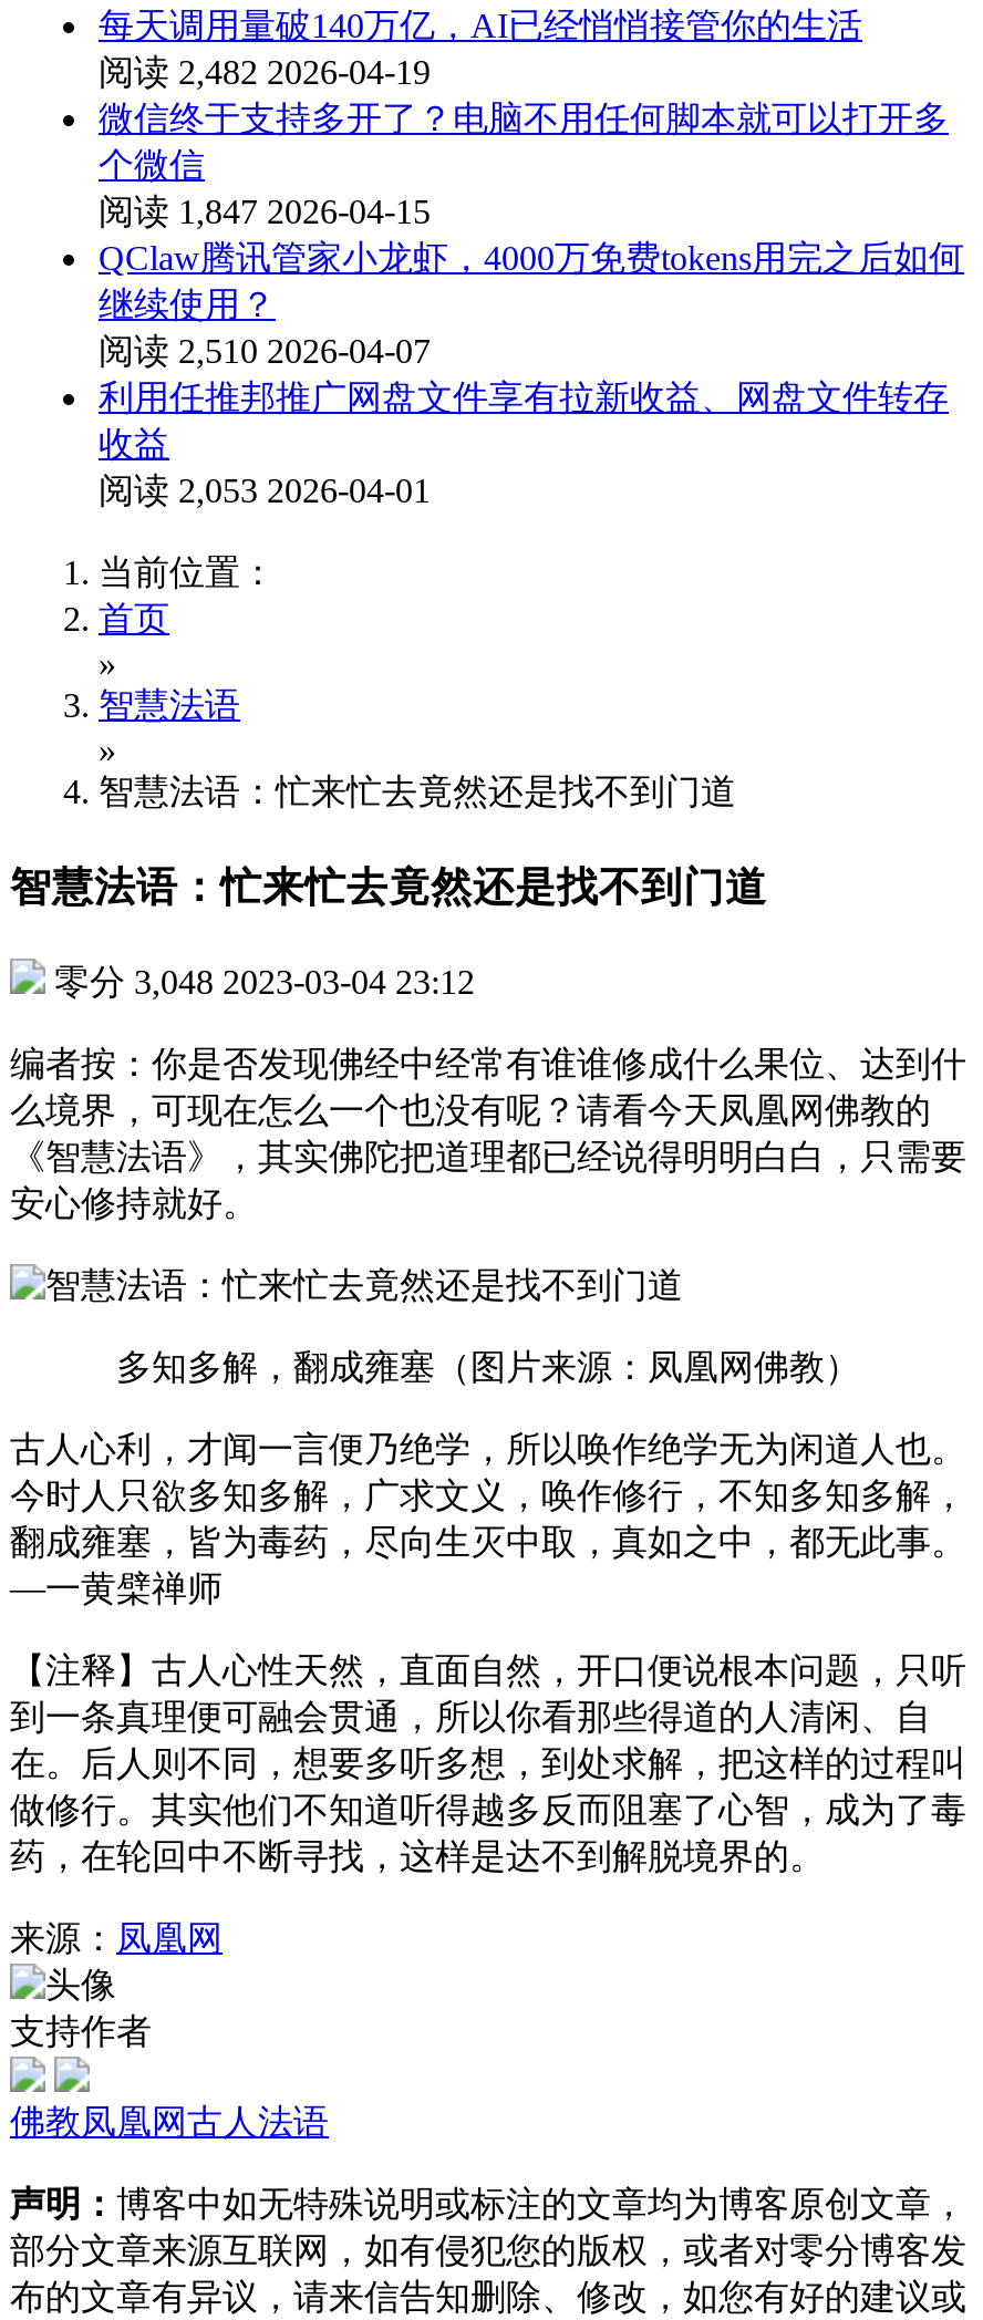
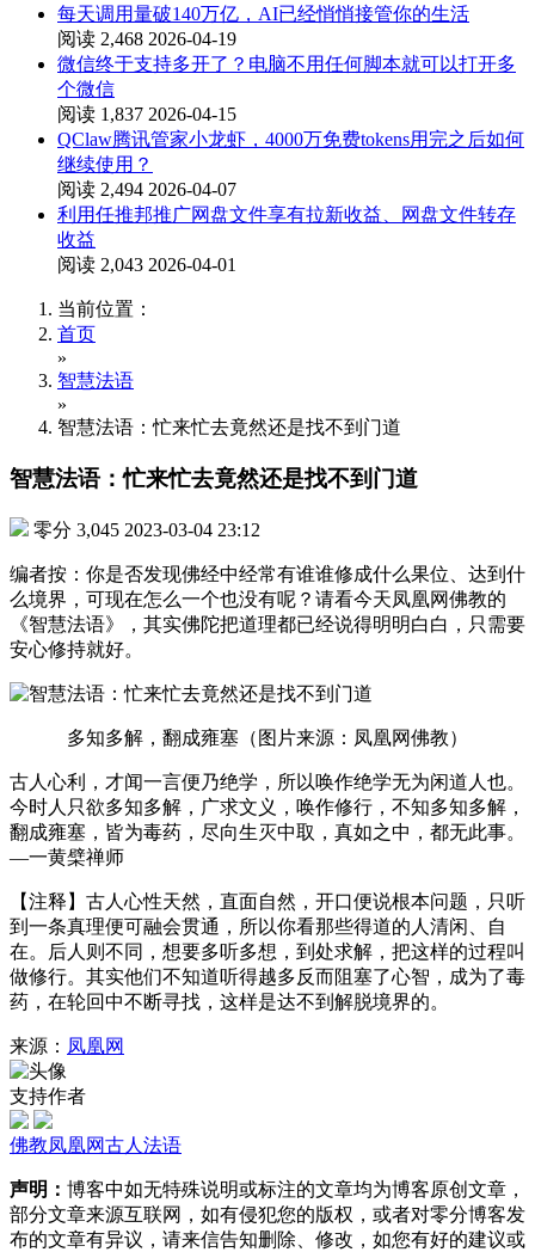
[99,53,431,91] 阅读 2,482 2026-04-19 -> [57,29,236,49] 阅读 2,468 2026-04-19
[99,193,431,230] 阅读 1,847 2026-04-15 -> [57,104,236,124] 阅读 1,837 2026-04-15
[99,332,431,370] 阅读 2,510 2026-04-07 -> [57,179,236,200] 阅读 2,494 2026-04-07
[99,472,431,509] 阅读 2,053 2026-04-01 -> [57,255,236,275] 阅读 2,043 2026-04-01
[54,962,475,1000] 零分 3,048 2023-03-04 23:12 -> [33,519,260,540] 零分 3,045 2023-03-04 23:12

